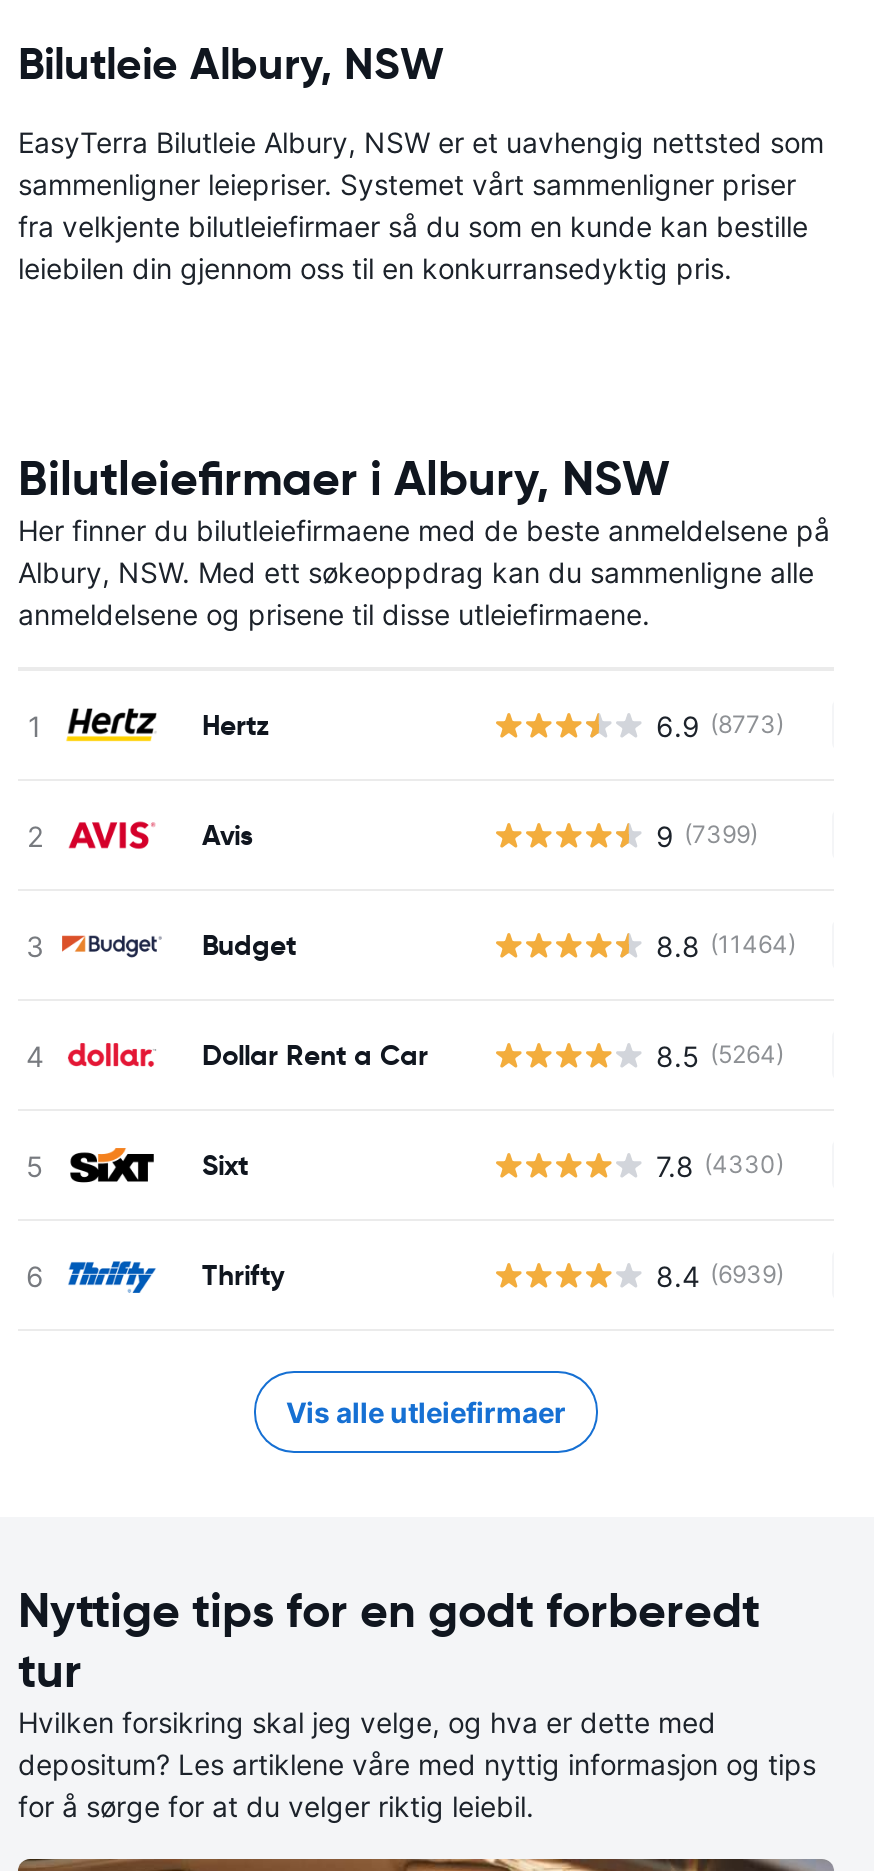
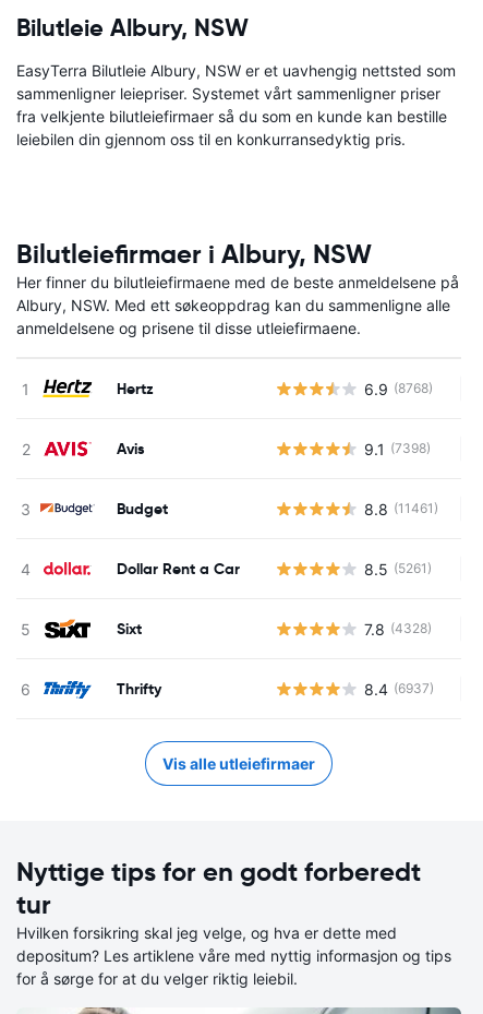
[656,708,784,742] 6.9 (8773) -> [364,379,433,398] 6.9 (8768)
[656,818,758,852] 9 (7399) -> [364,439,431,458] 9.1 (7398)
[656,928,796,962] 8.8 (11464) -> [364,499,438,518] 8.8 (11461)
[656,1038,784,1072] 8.5 (5264) -> [364,559,432,578] 8.5 (5261)
[656,1148,784,1182] 7.8 (4330) -> [364,619,432,638] 7.8 (4328)
[656,1258,784,1292] 8.4 (6939) -> [364,679,434,698] 8.4 (6937)

